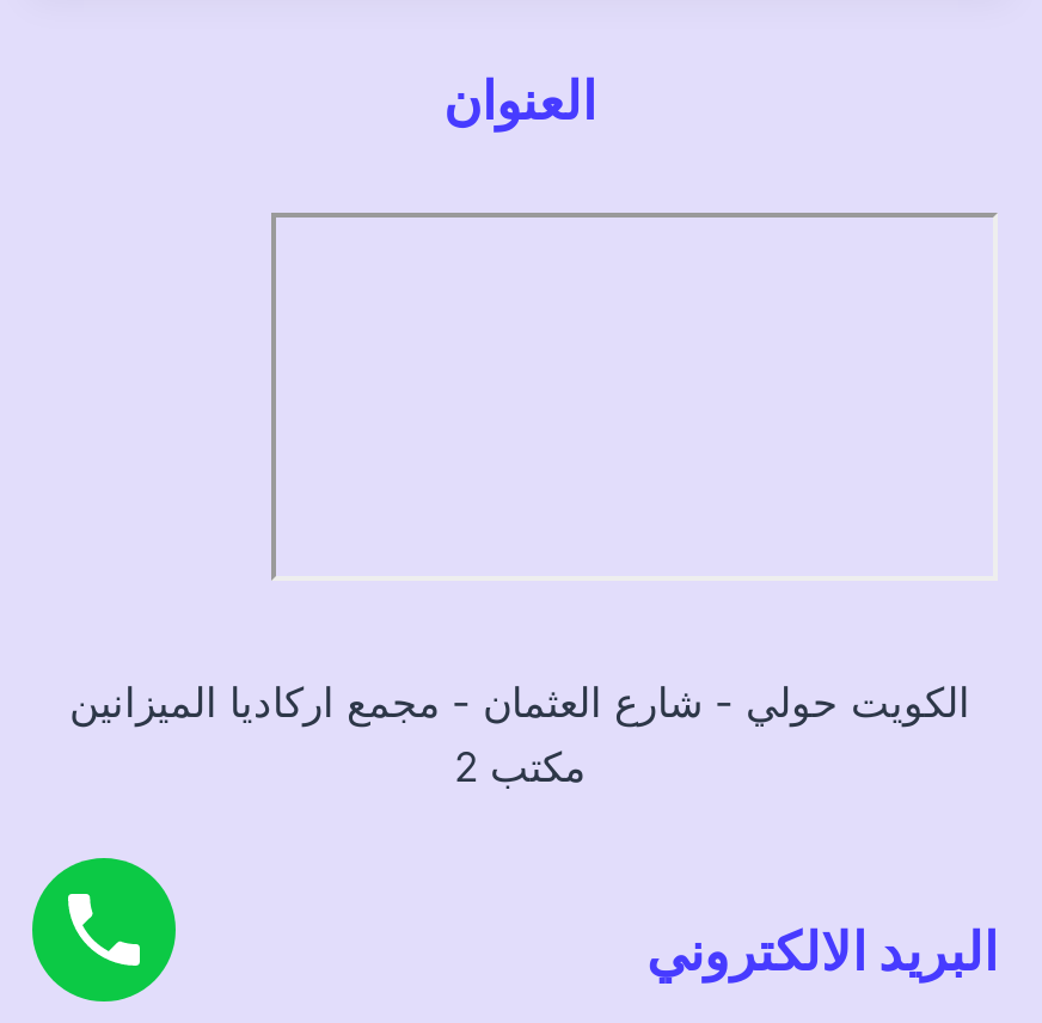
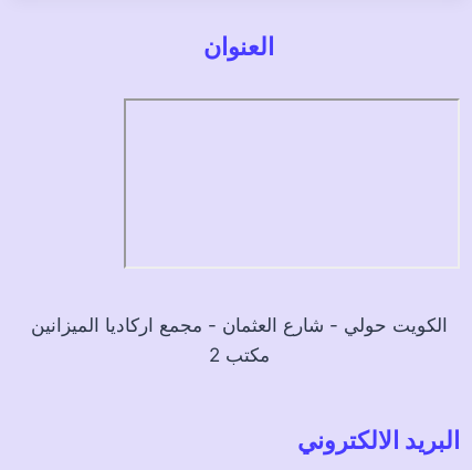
[30,856,178,1004] [image] -> none

